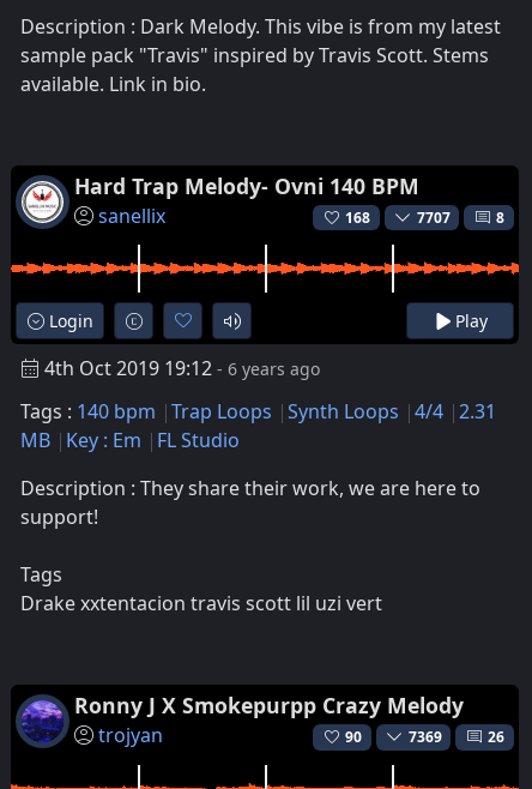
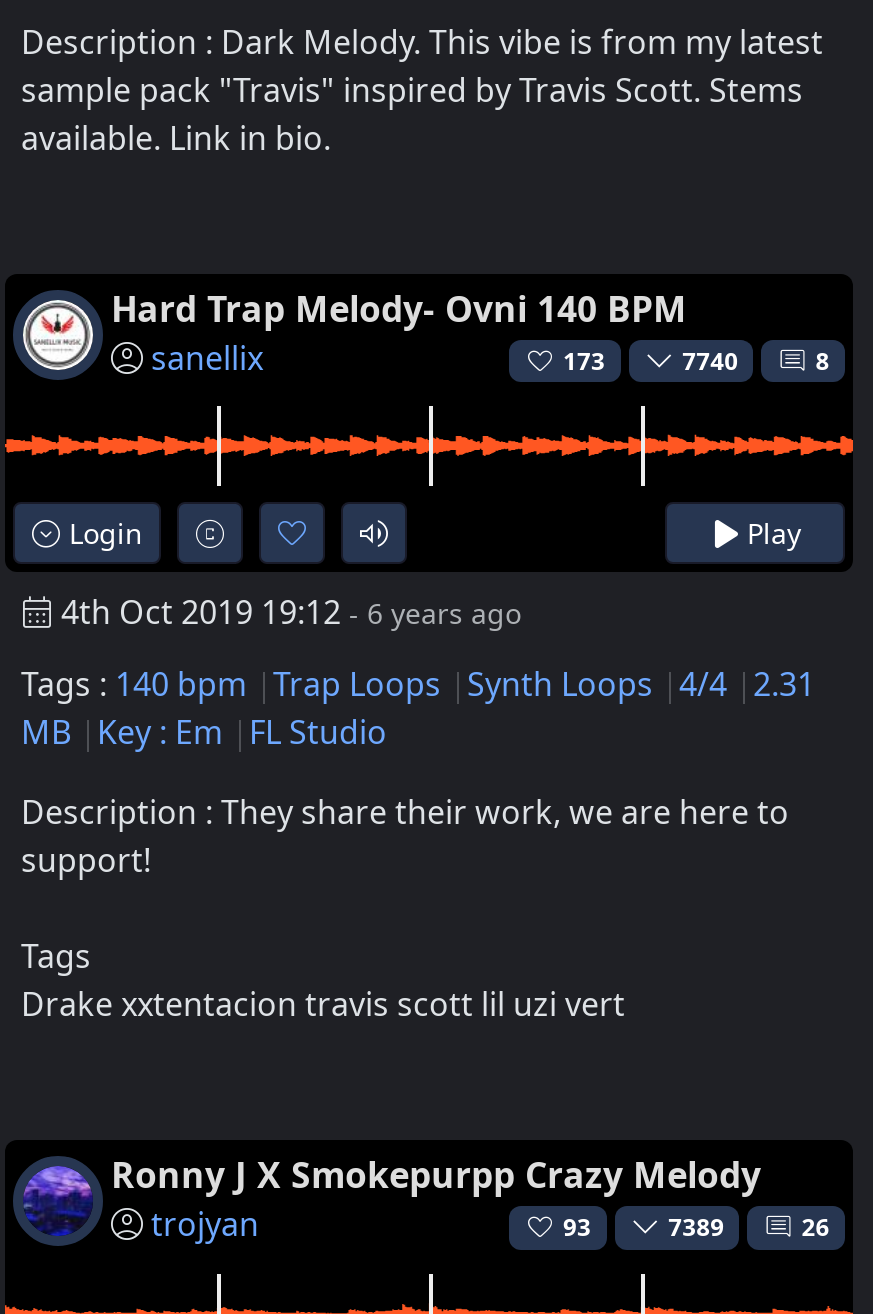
[345,208,370,228] 168 -> [563,344,605,378] 173
[416,208,450,228] 7707 -> [682,344,738,378] 7740
[345,727,362,747] 90 -> [563,1211,591,1245] 93
[408,727,442,747] 7369 -> [668,1211,724,1245] 7389

